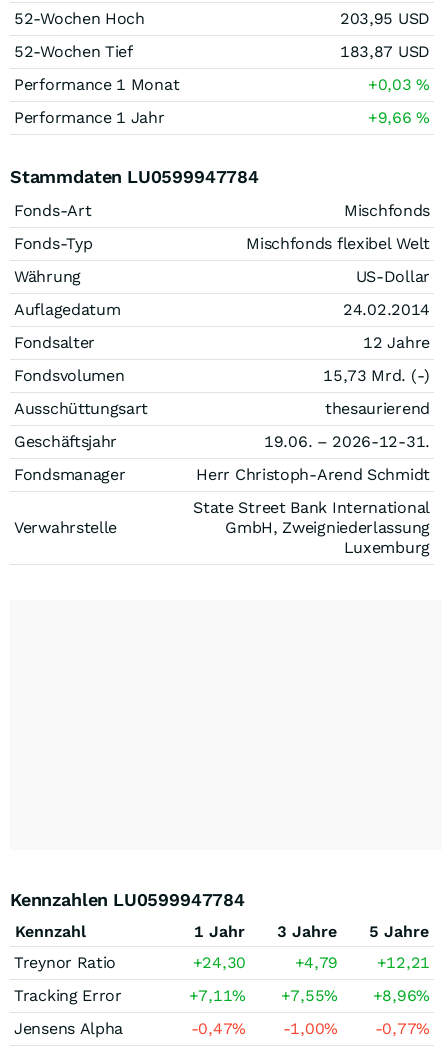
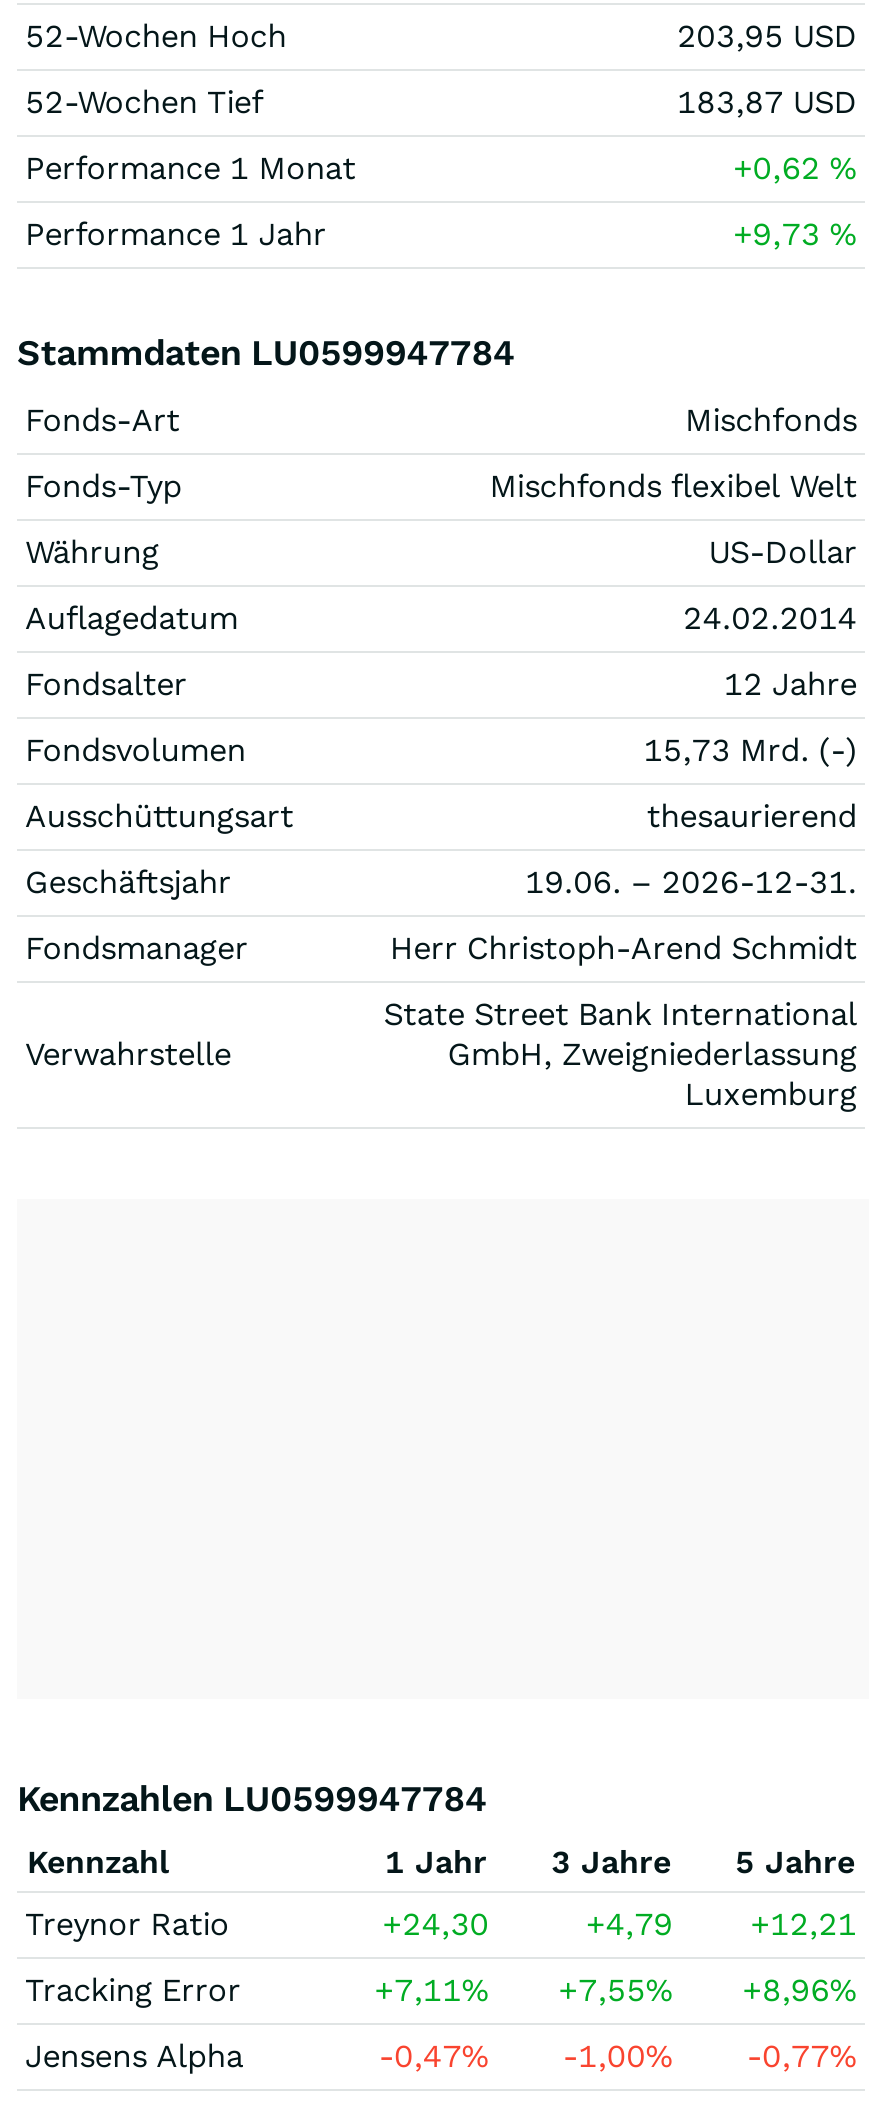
[368,75,430,94] +0,03% -> [733,149,857,187] +0,62%
[368,108,430,127] +9,66% -> [733,215,857,253] +9,73%

